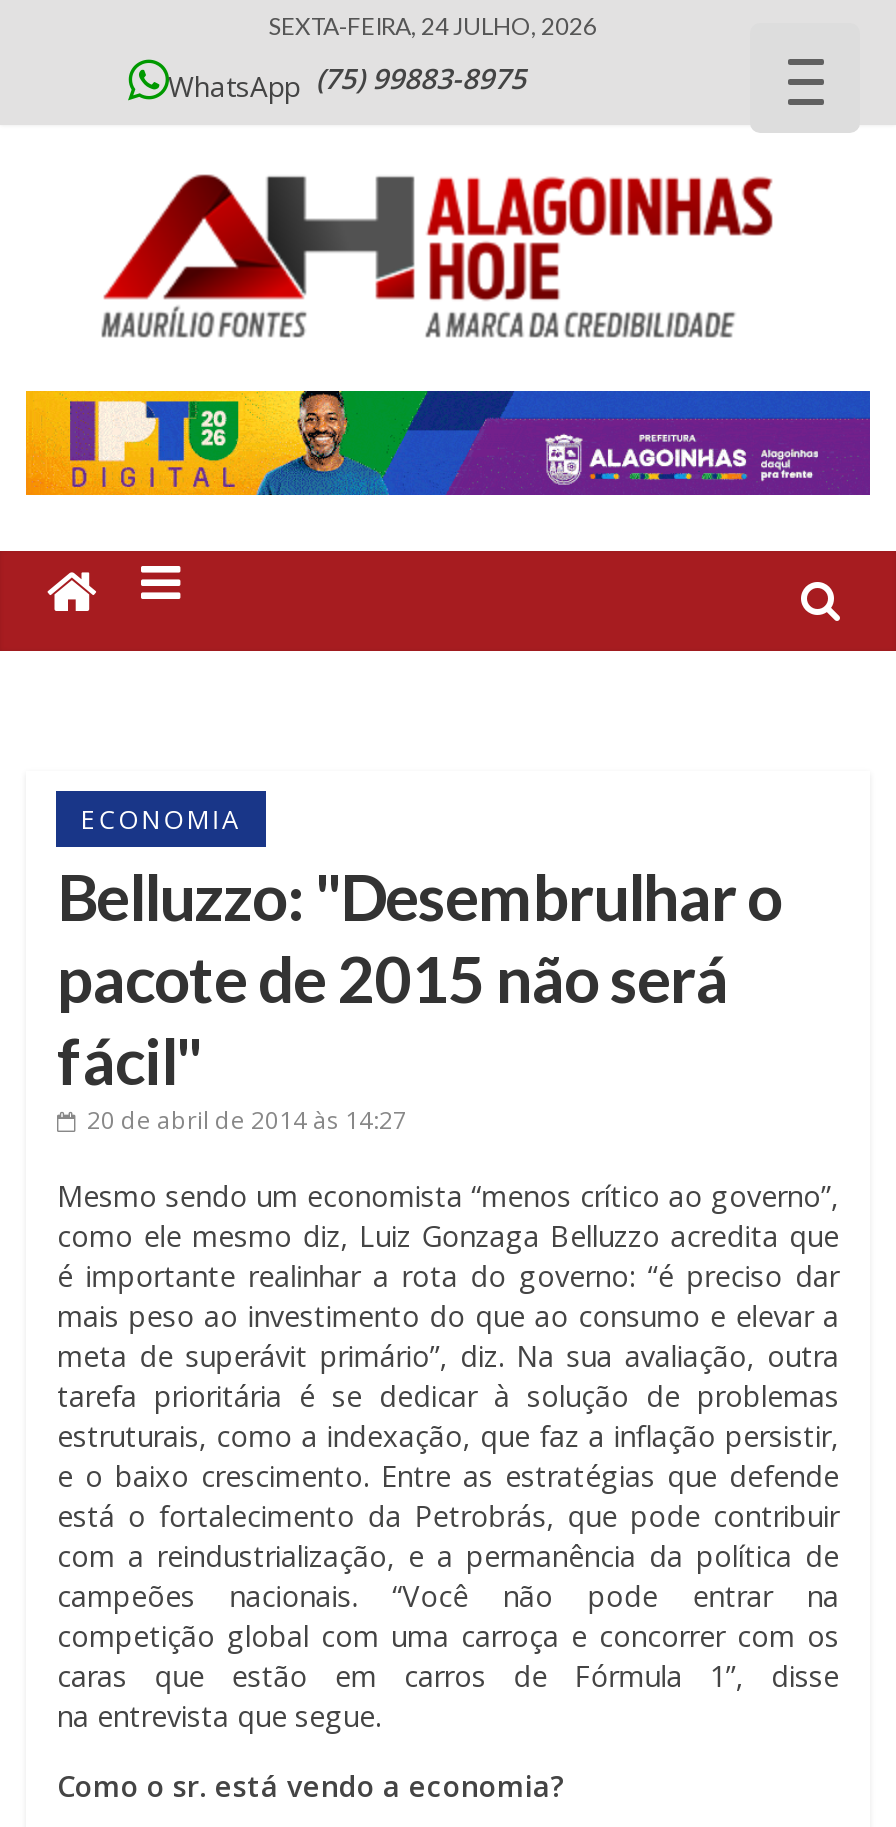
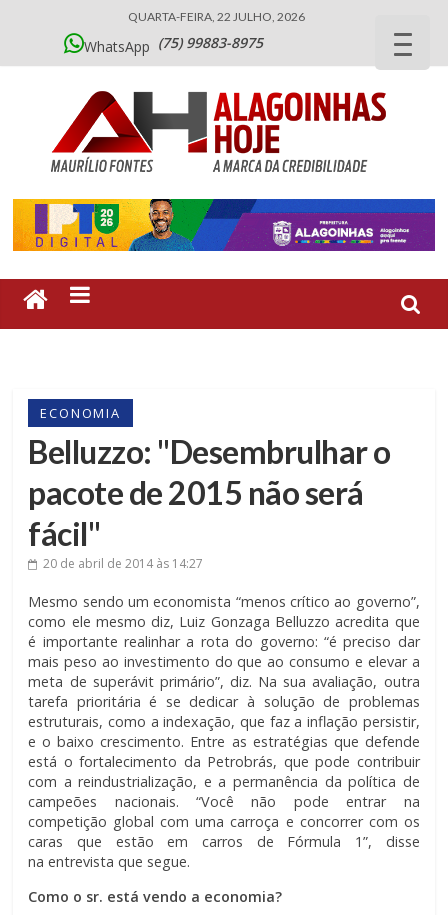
[269,11,597,41] SEXTA-FEIRA, 24 JULHO, 2026 -> [128,9,305,24] QUARTA-FEIRA, 22 JULHO, 2026

